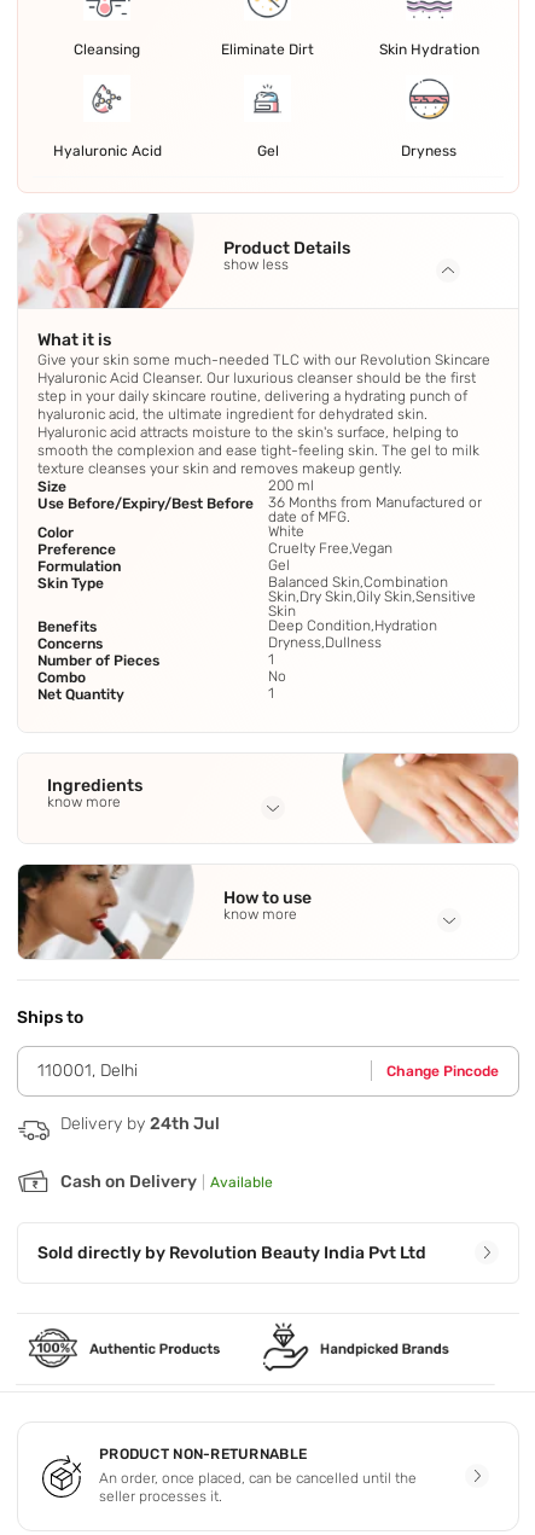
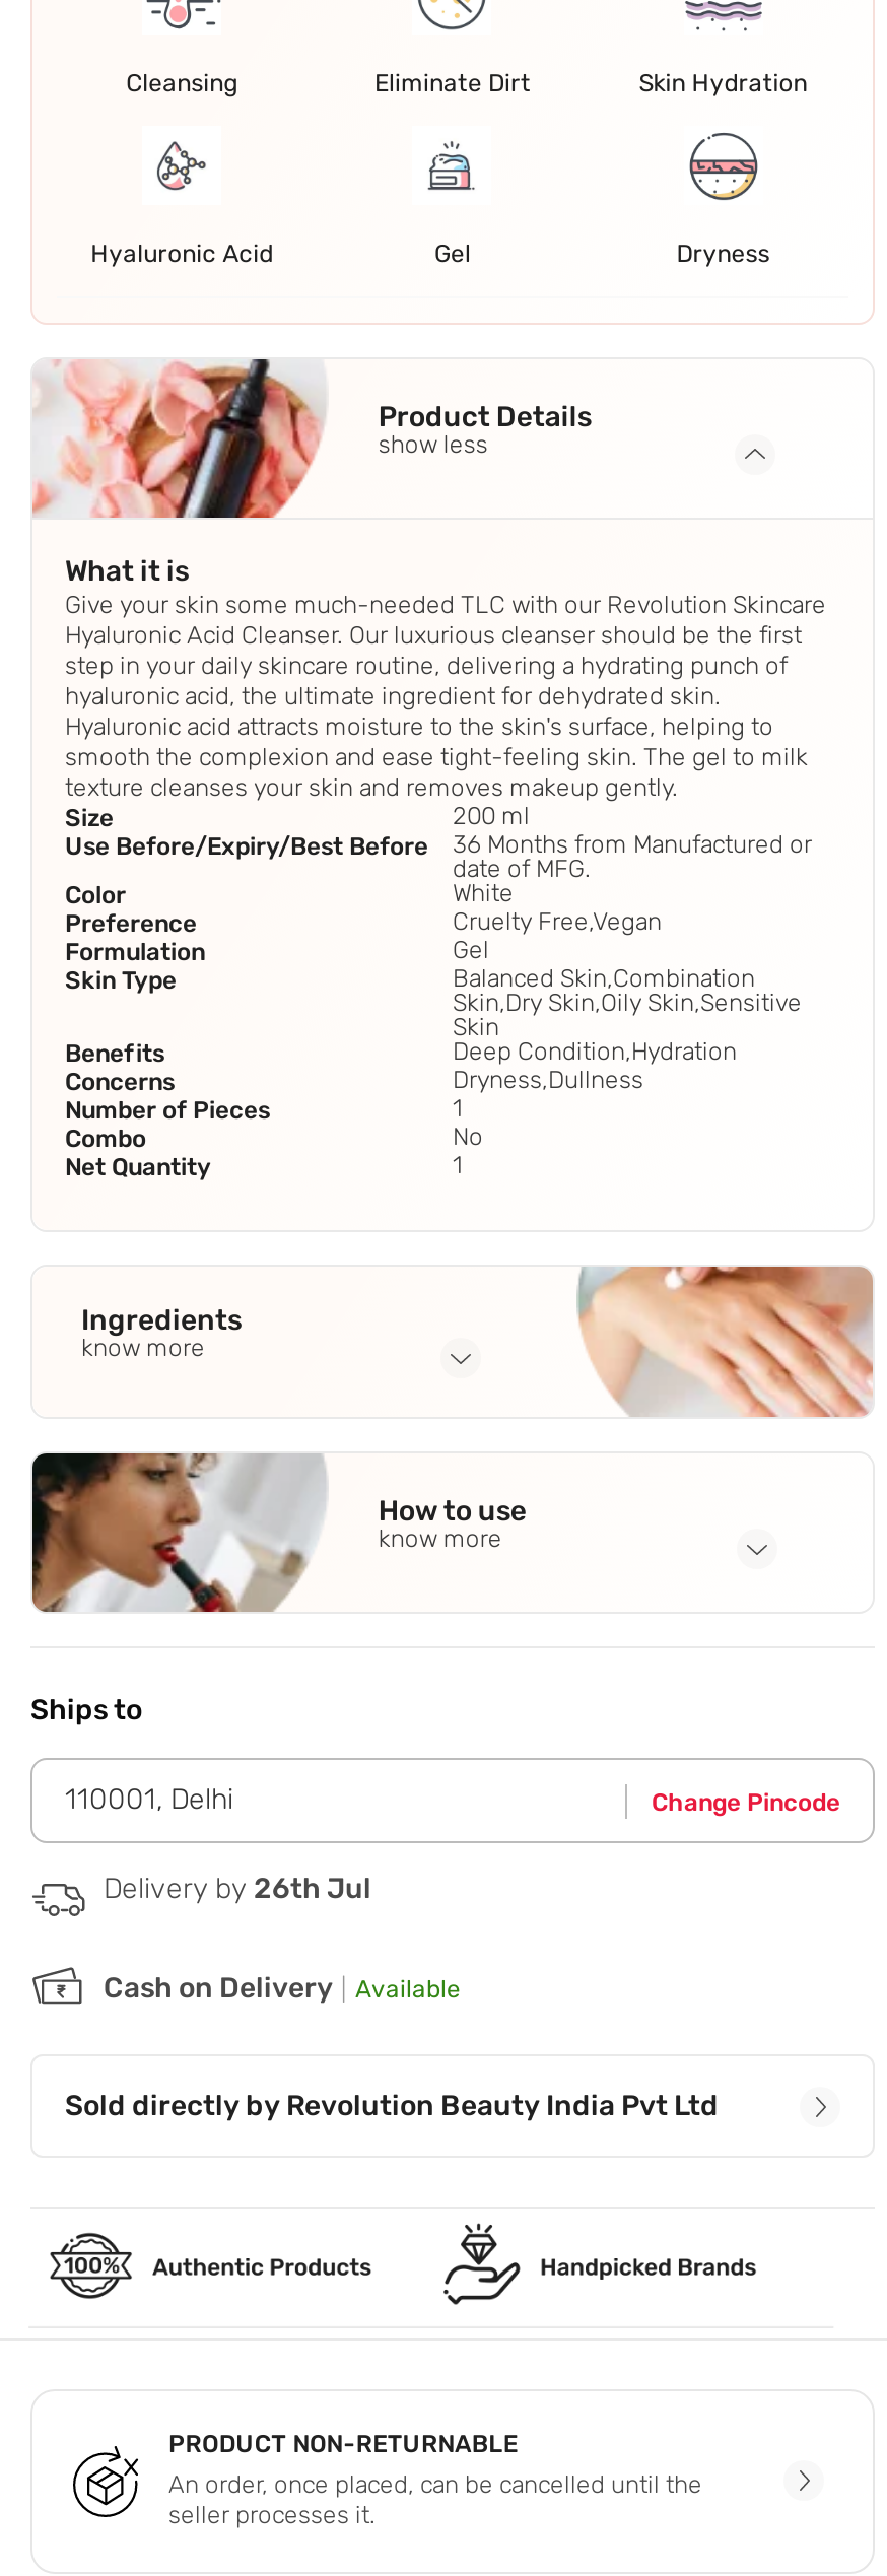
[60,1113,220,1134] Delivery by 24th Jul -> [104,1871,371,1906] Delivery by 26th Jul

